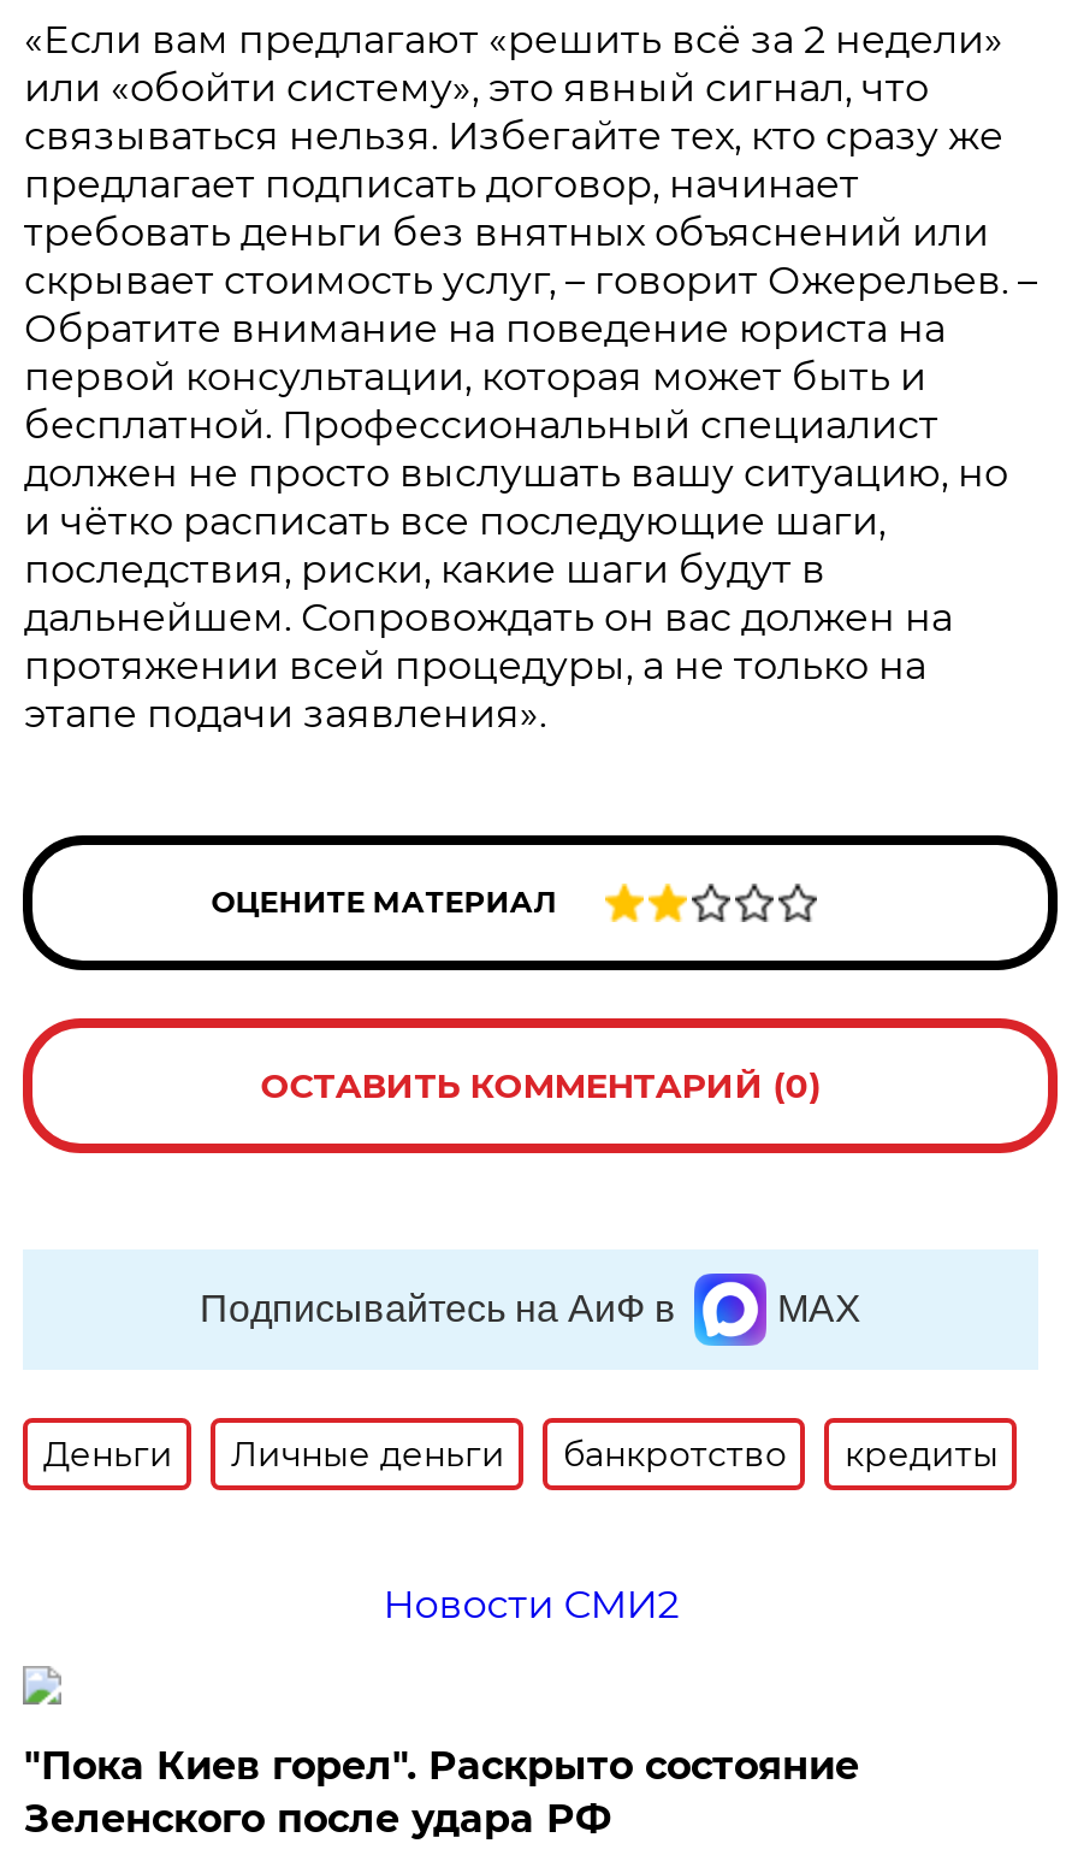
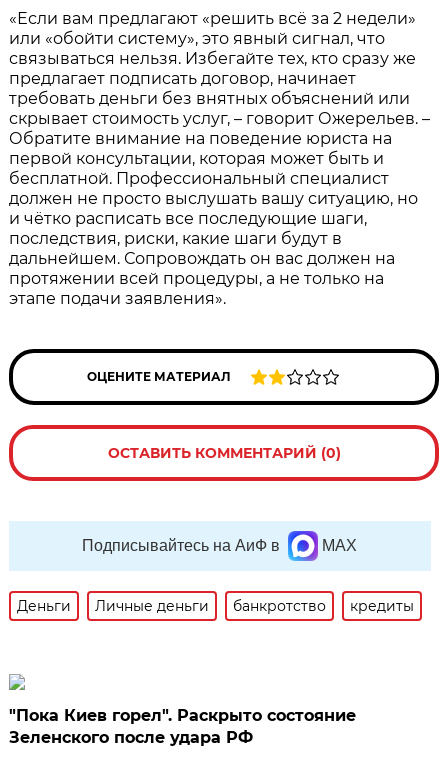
[383,1581,679,1626] Новости СМИ2 -> none

